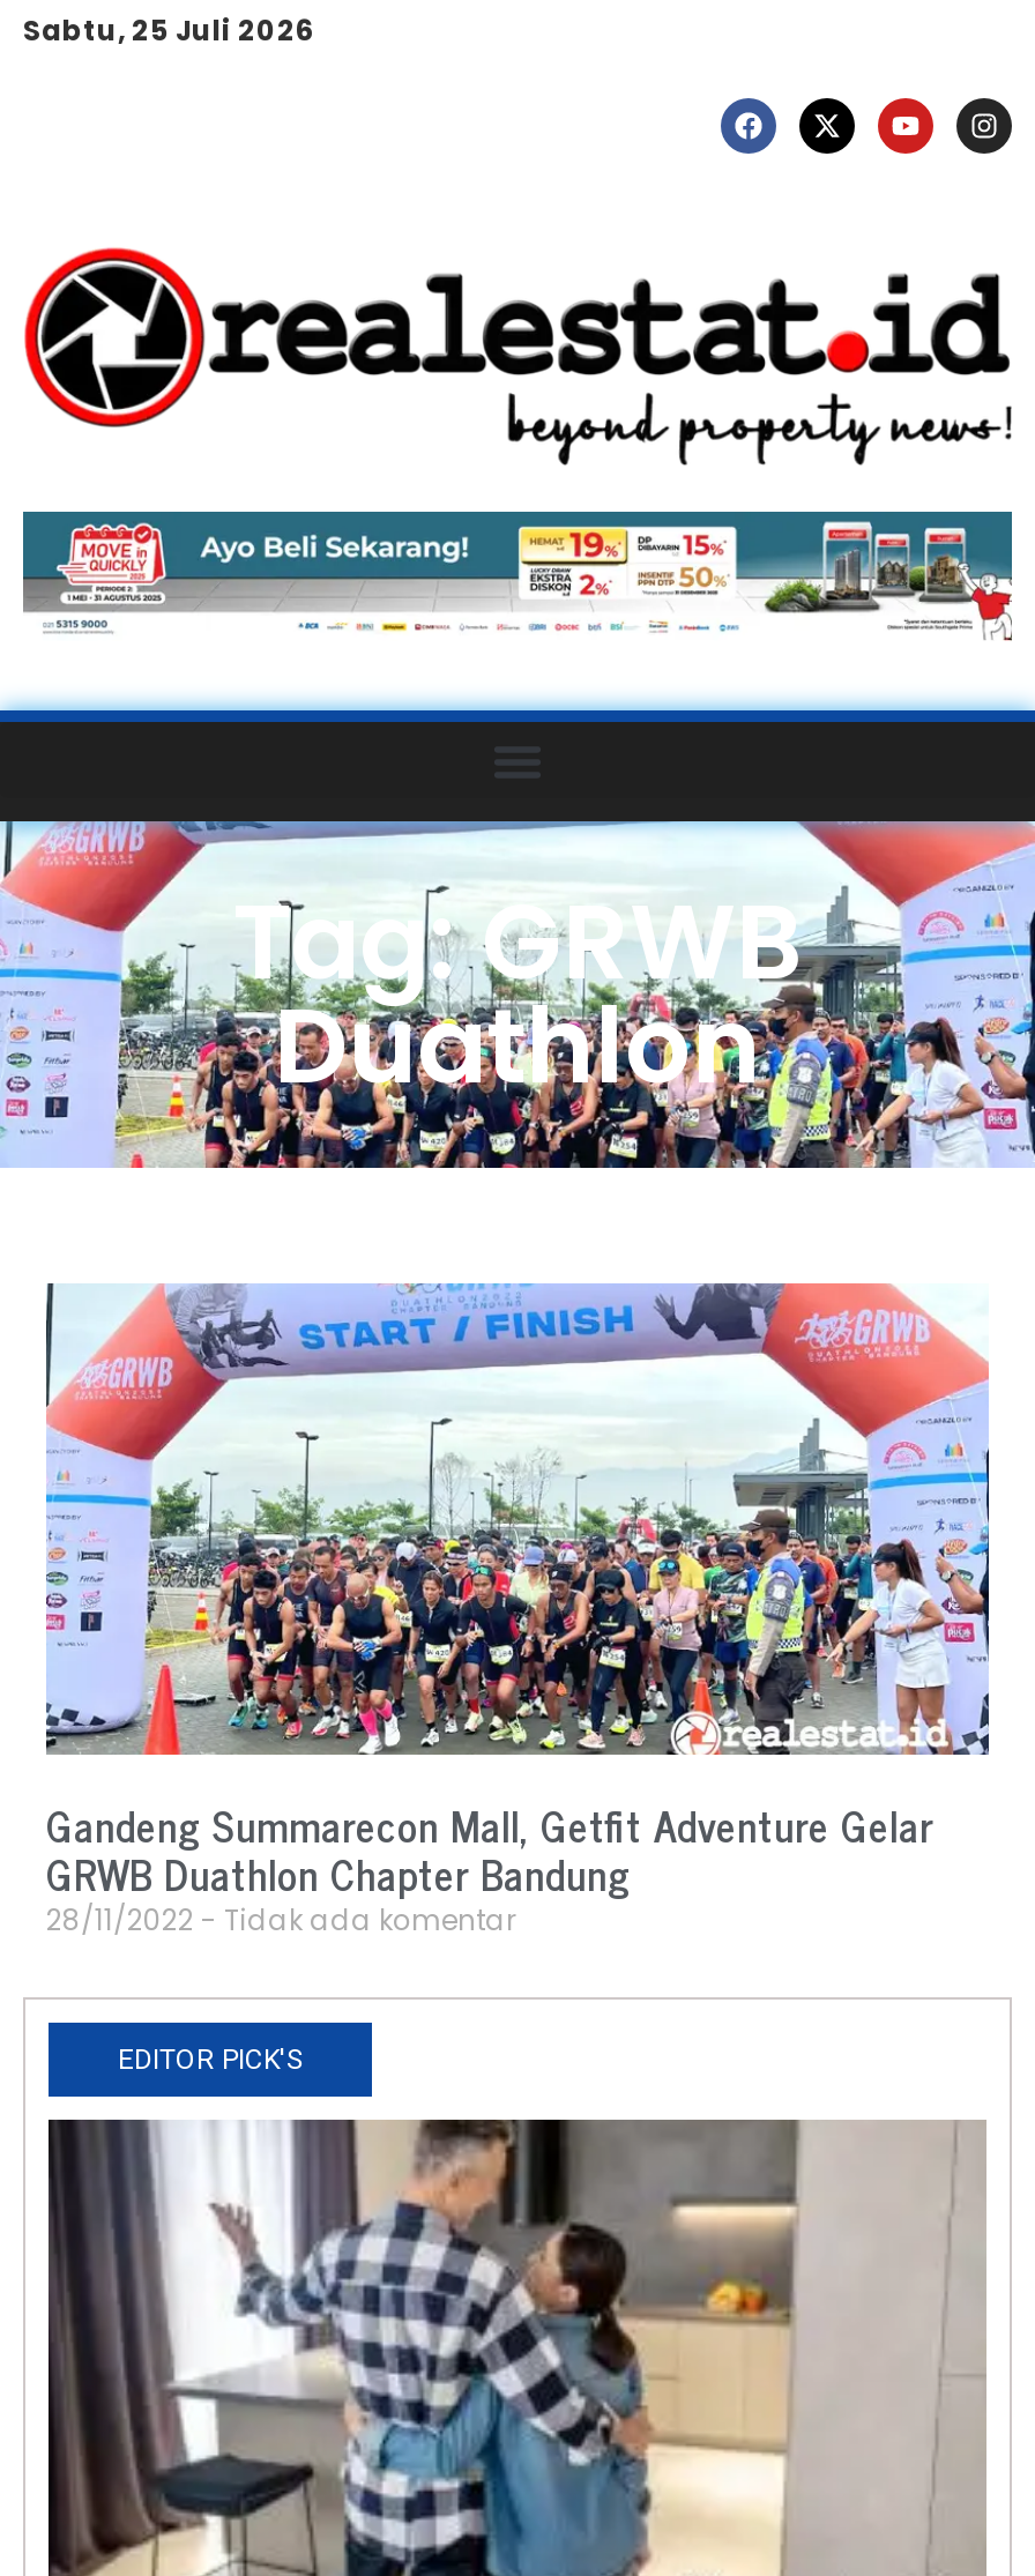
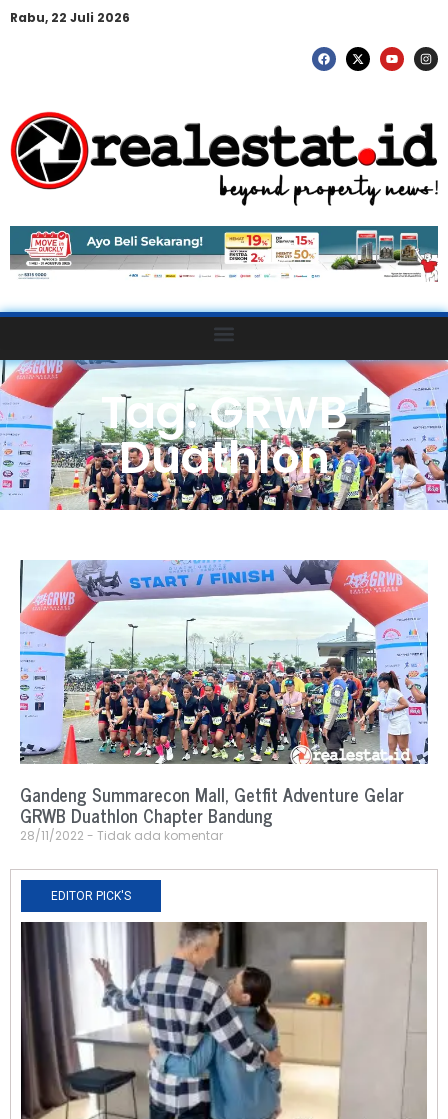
[23,10,314,50] Sabtu, 25 Juli 2026 -> [10,9,130,26] Rabu, 22 Juli 2026

